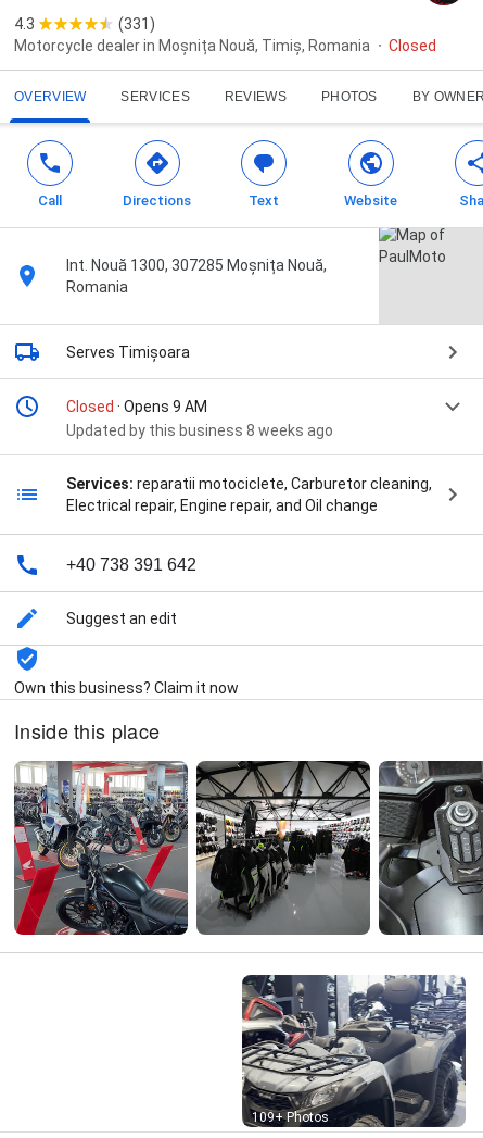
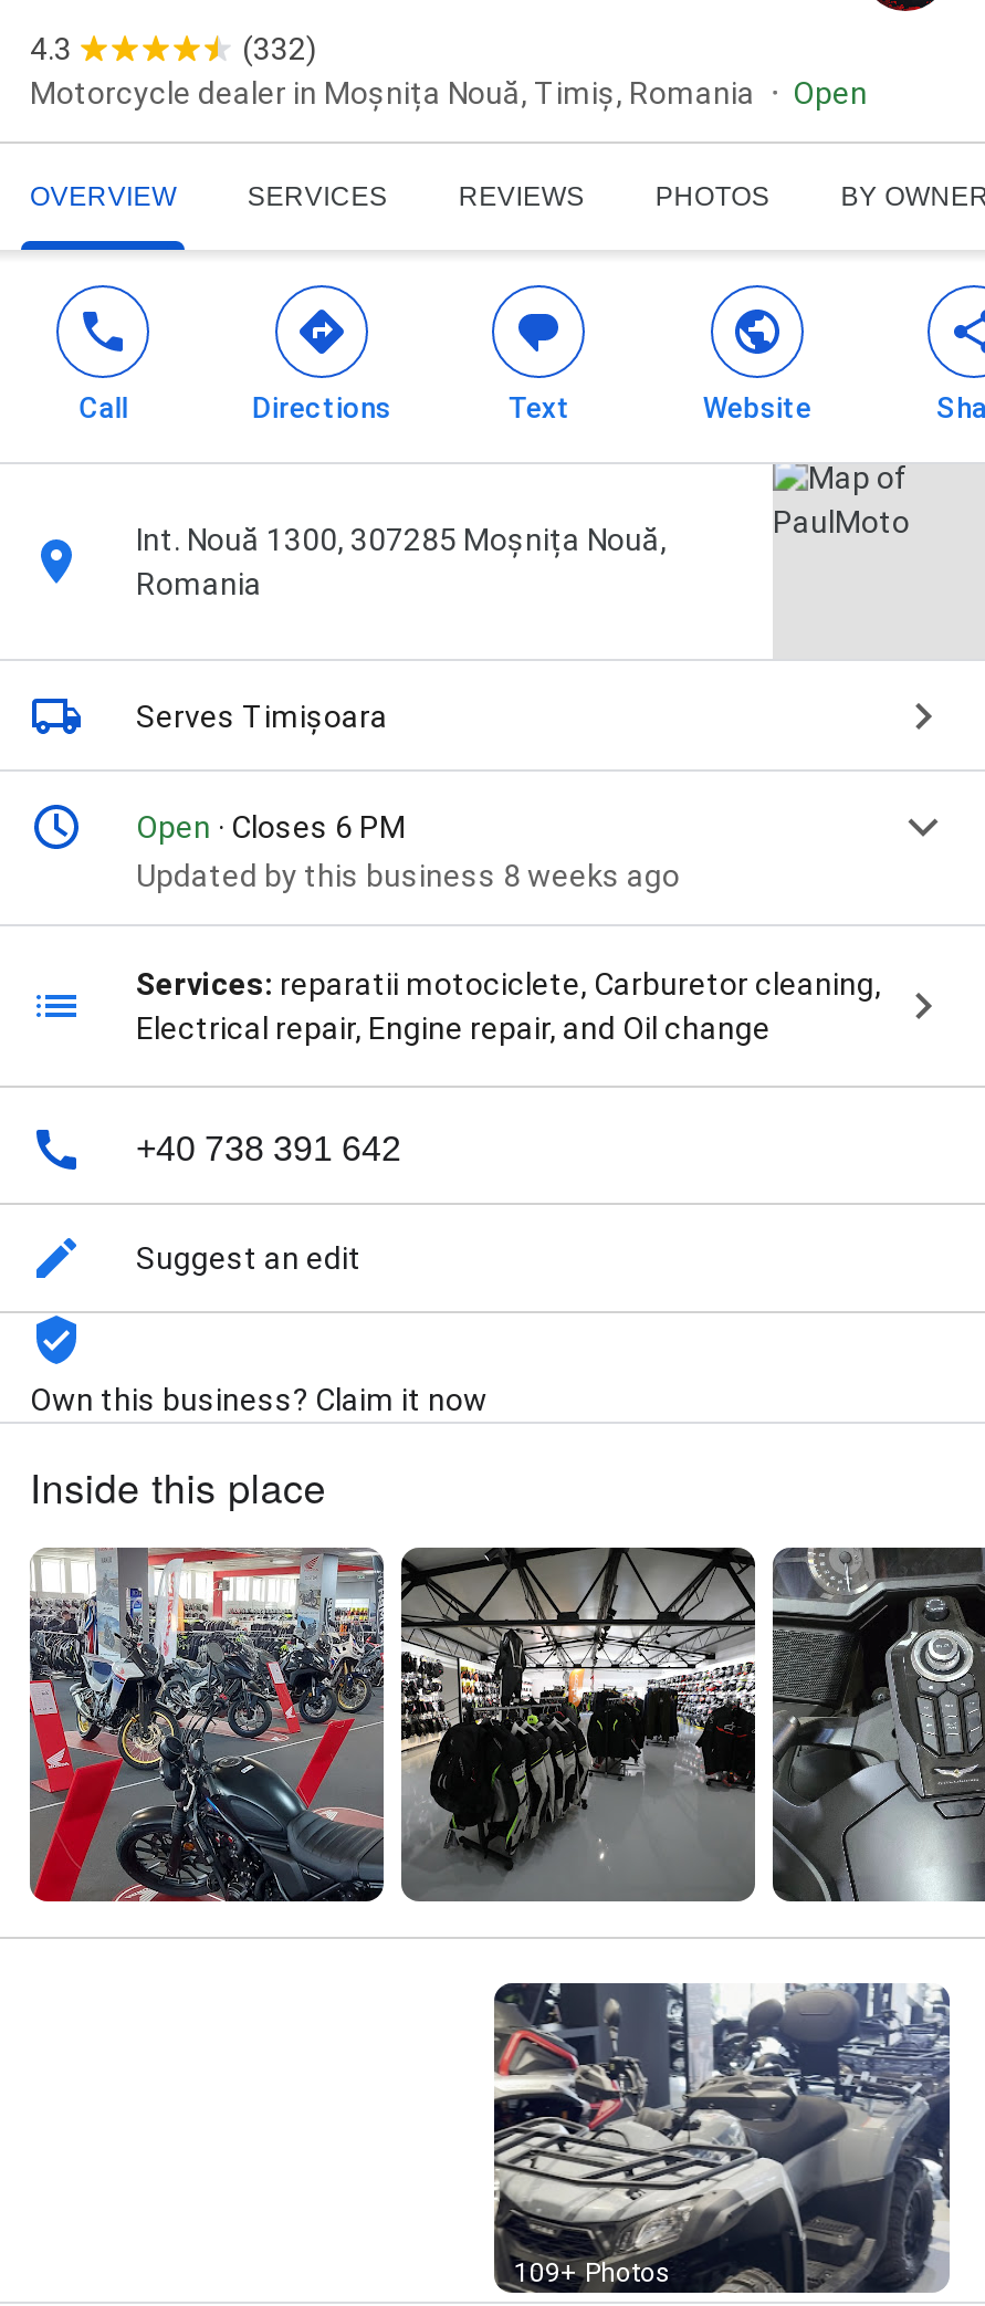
[118,15,155,33] (331) -> [242,31,317,67] (332)
[389,37,436,55] Closed -> [793,76,868,111] Open
[66,398,207,415] Closed · Opens 9 AM -> [136,810,406,845] Open · Closes 6 PM

